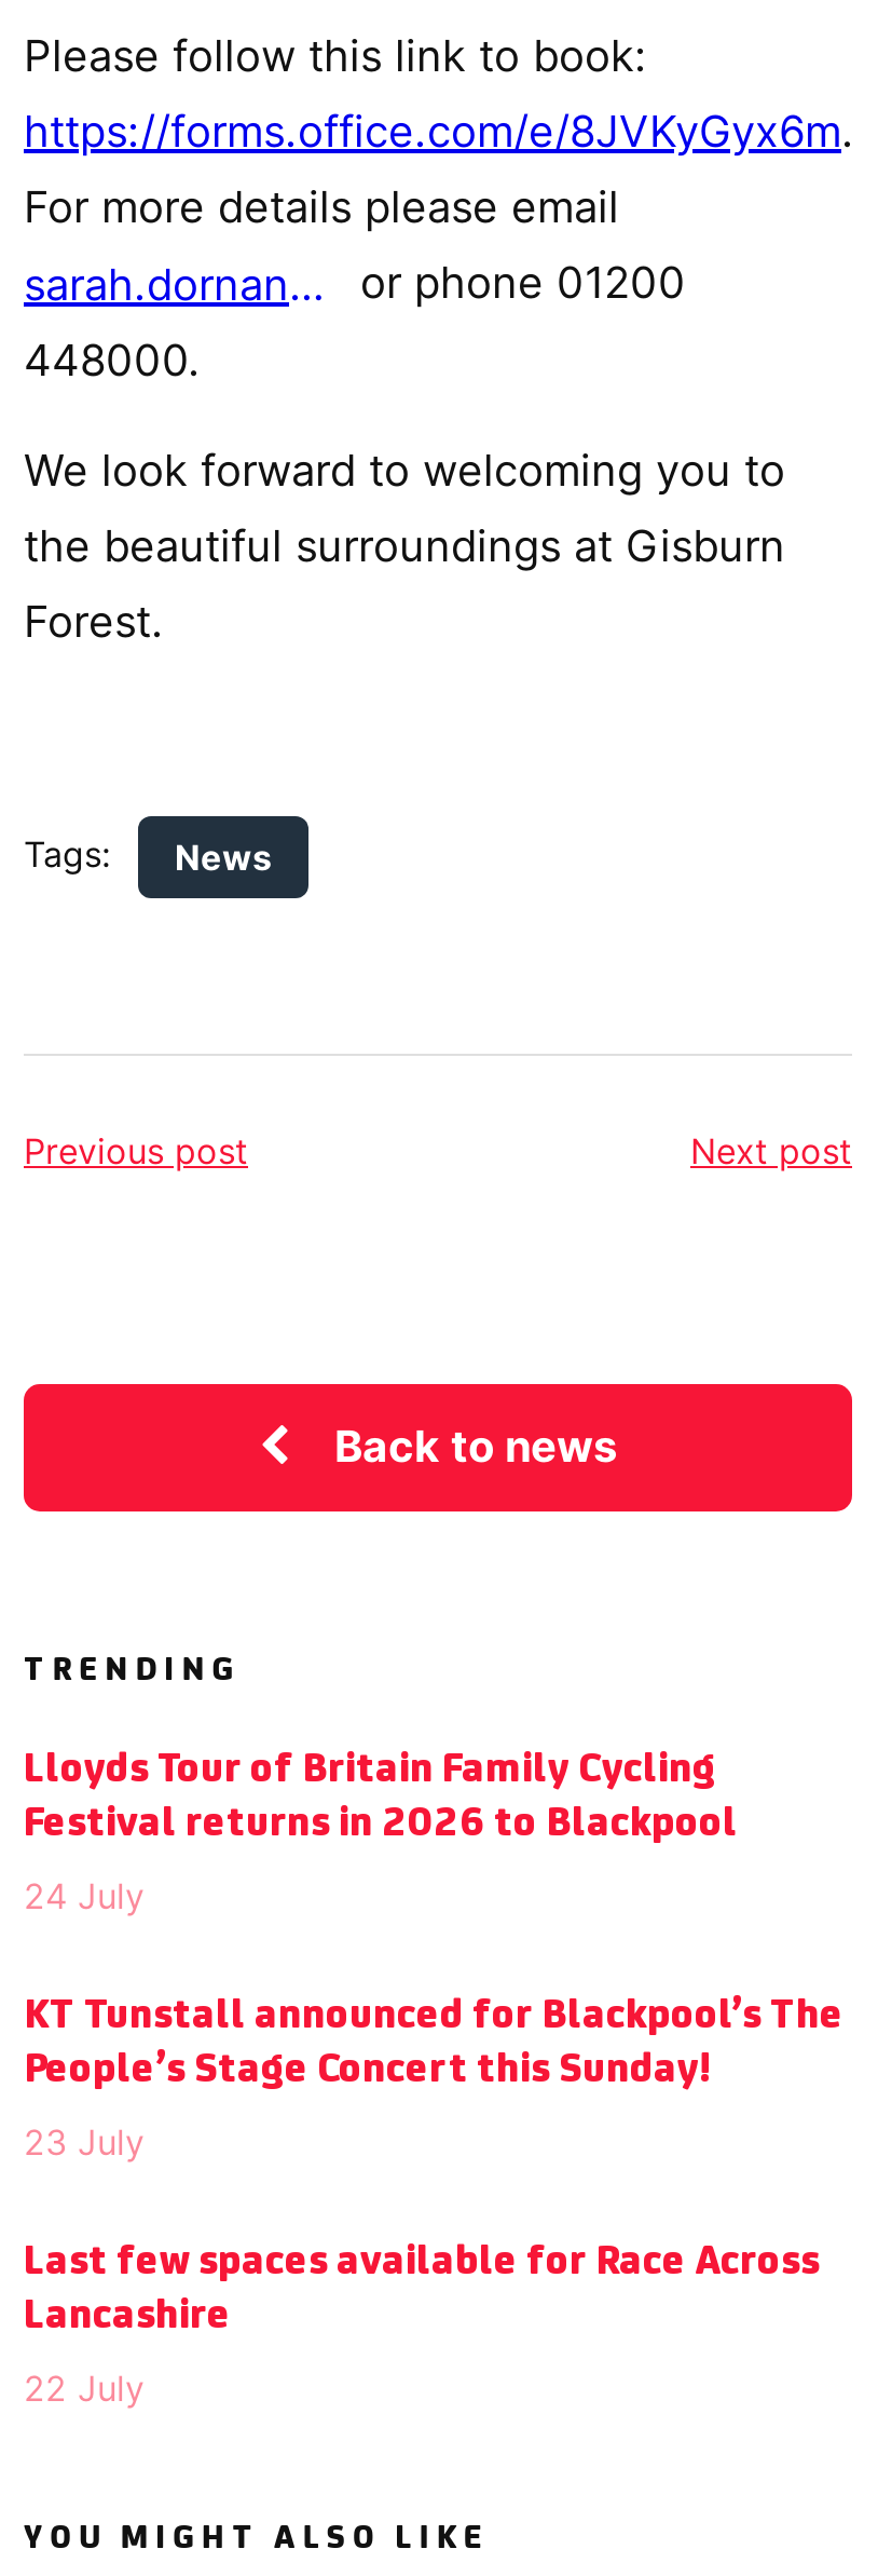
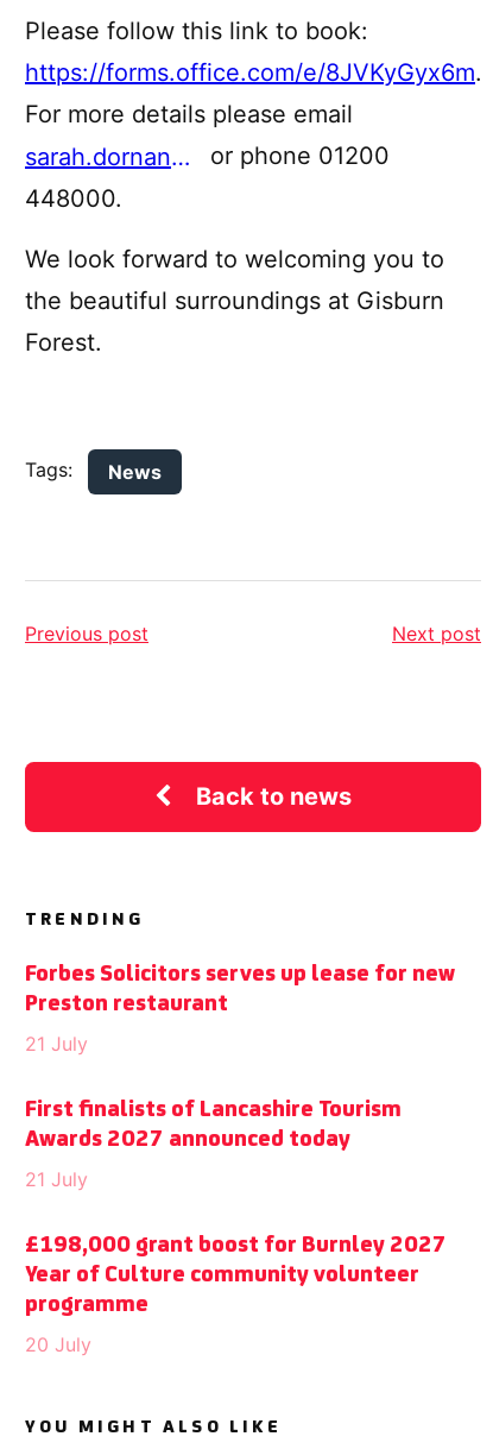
[24,1748,738,1846] Lloyds Tour of Britain Family Cycling | Festival returns in 2026 to Blackpool -> [25,962,455,1016] Forbes Solicitors serves up lease for new | Preston restaurant
[24,1874,145,1917] 24 July -> [25,1031,88,1055] 21 July
[24,1995,843,2092] KT Tunstall announced for Blackpool’s The | People’s Stage Concert this Sunday! -> [25,1098,402,1151] First finalists of Lancashire Tourism | Awards 2027 announced today
[24,2120,145,2163] 23 July -> [25,1167,88,1191] 21 July
[24,2241,820,2338] Last few spaces available for Race Across | Lancashire -> [25,1233,447,1317] £198,000 grant boost for Burnley 2027 | Year of Culture community volunteer | programme
[24,2366,145,2409] 22 July -> [25,1332,91,1356] 20 July

